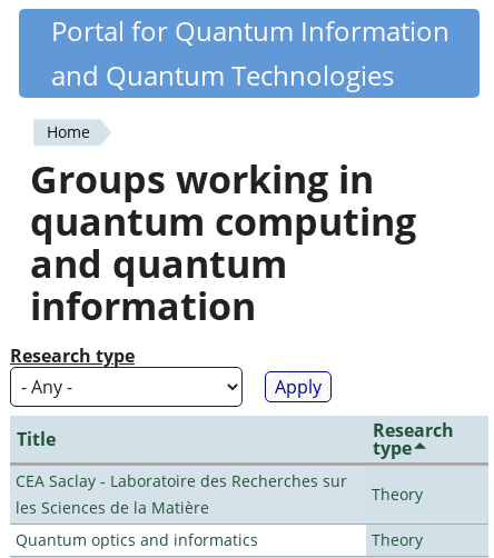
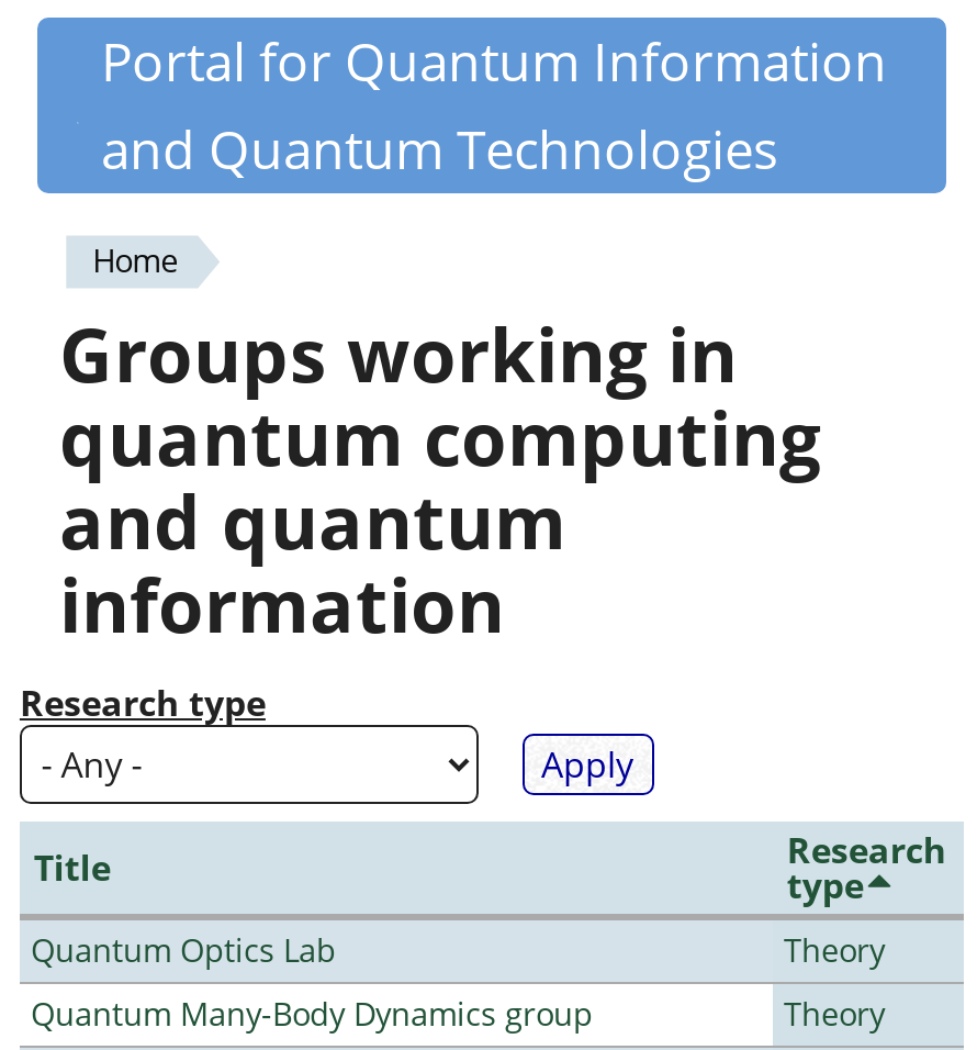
[16,470,347,518] CEA Saclay - Laboratoire des Recherches sur | les Sciences de la Matière -> [31,929,336,971] Quantum Optics Lab
[16,529,258,550] Quantum optics and informatics -> [31,993,593,1035] Quantum Many-Body Dynamics group

